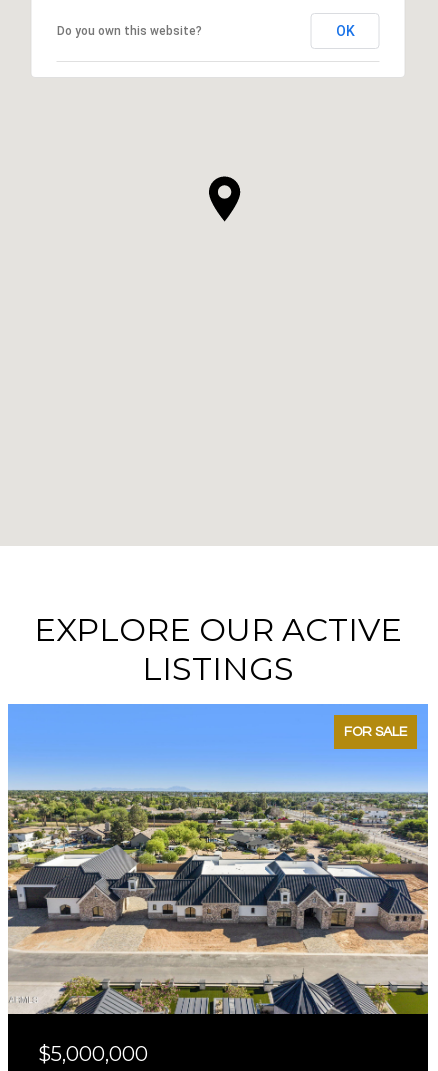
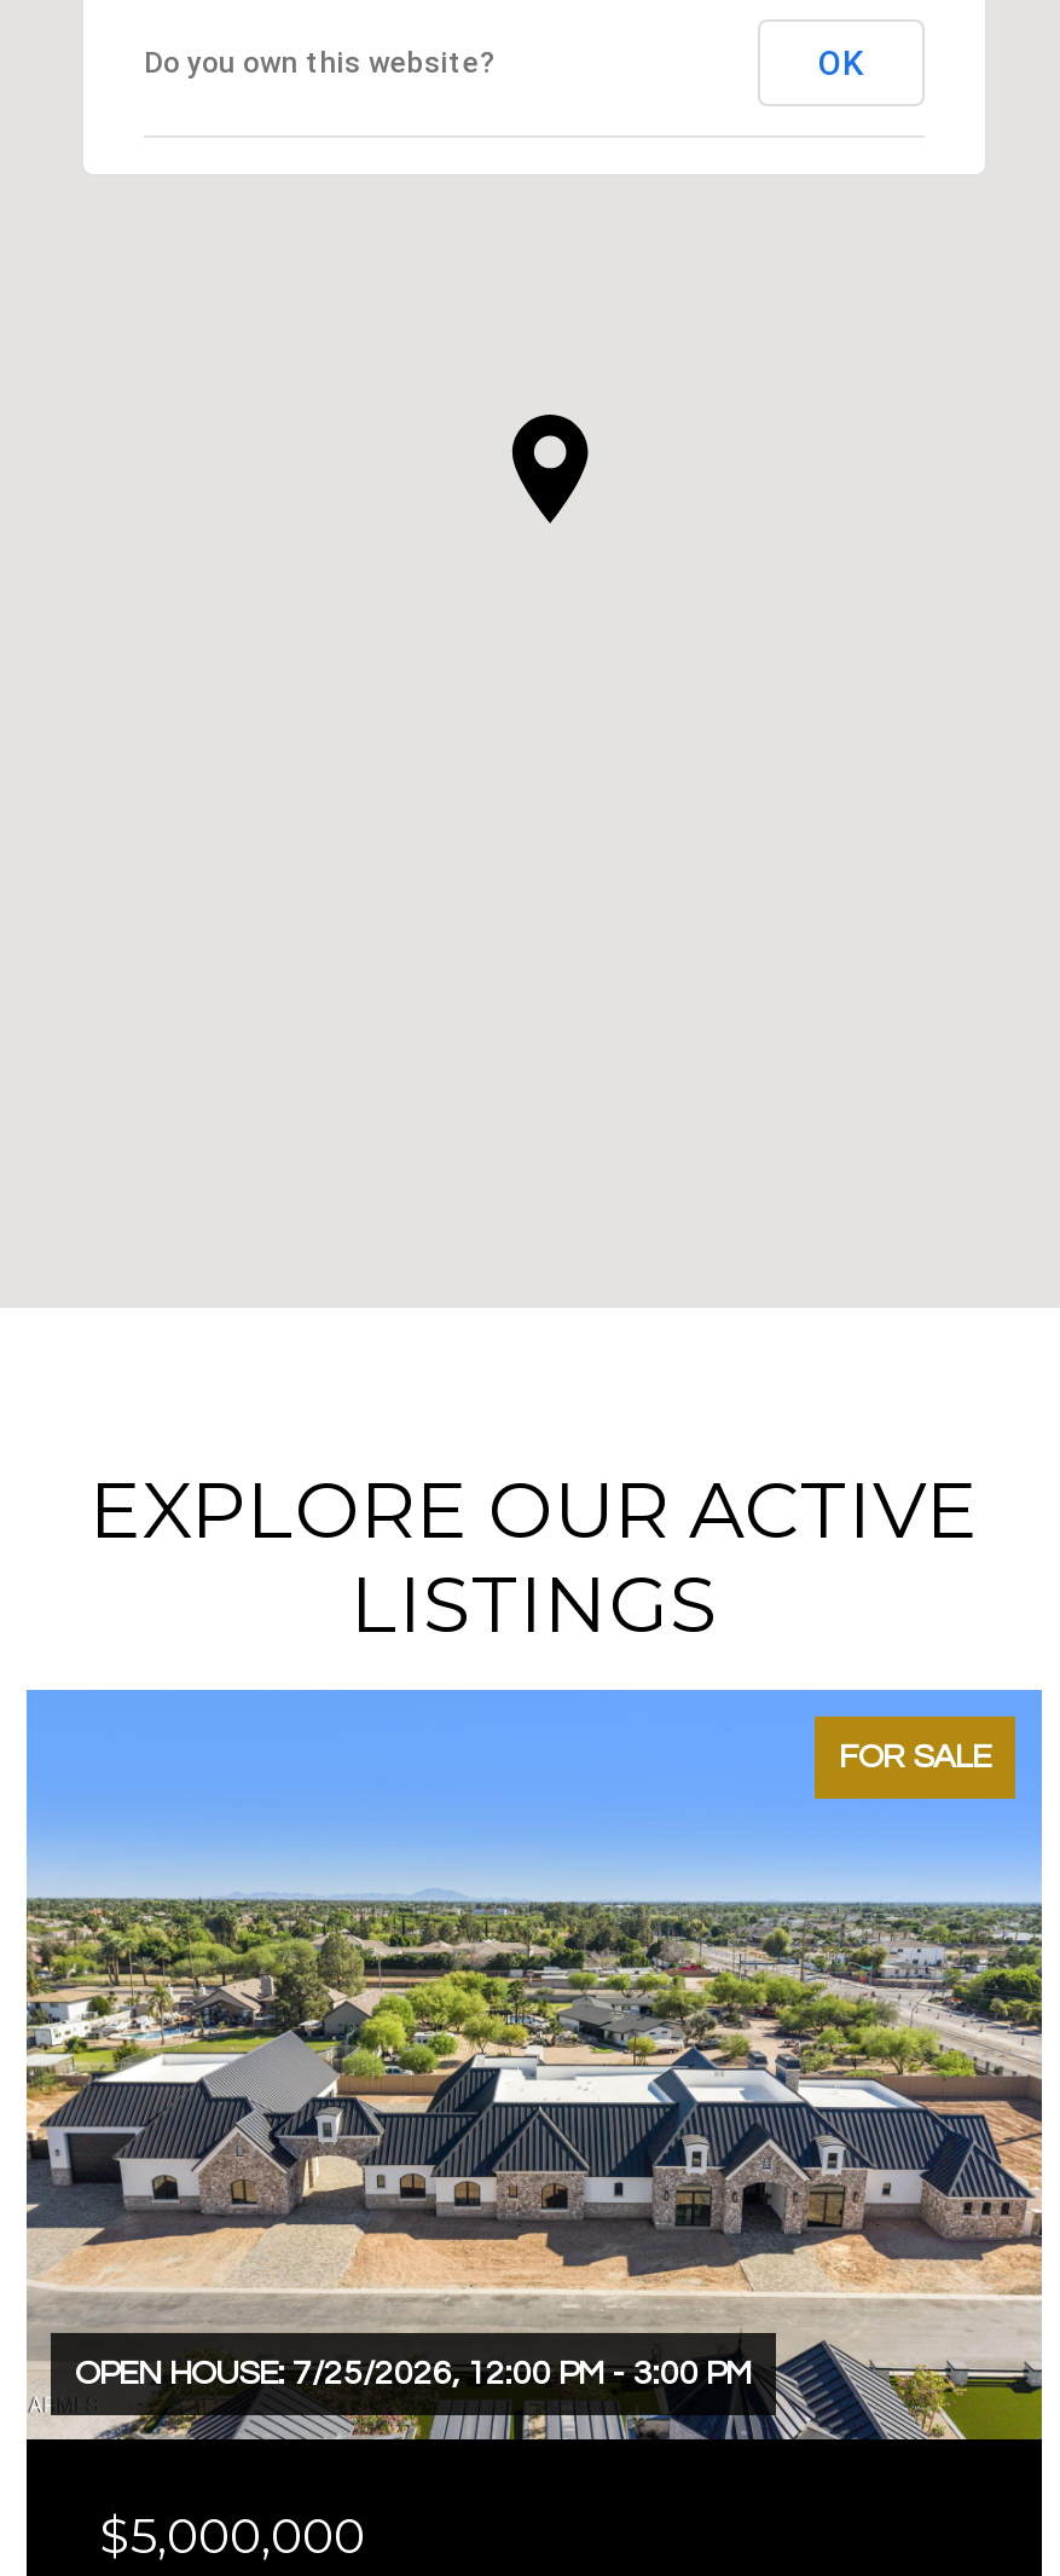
none -> [75,2356,752,2390] OPEN HOUSE: 7/25/2026, 12:00 PM - 3:00 PM

